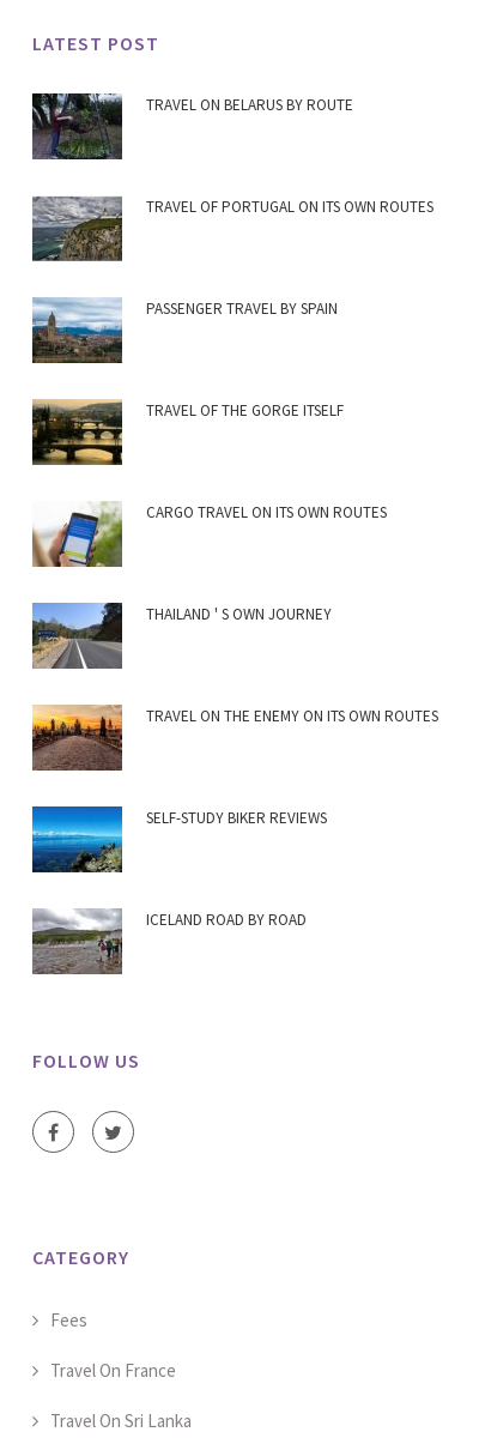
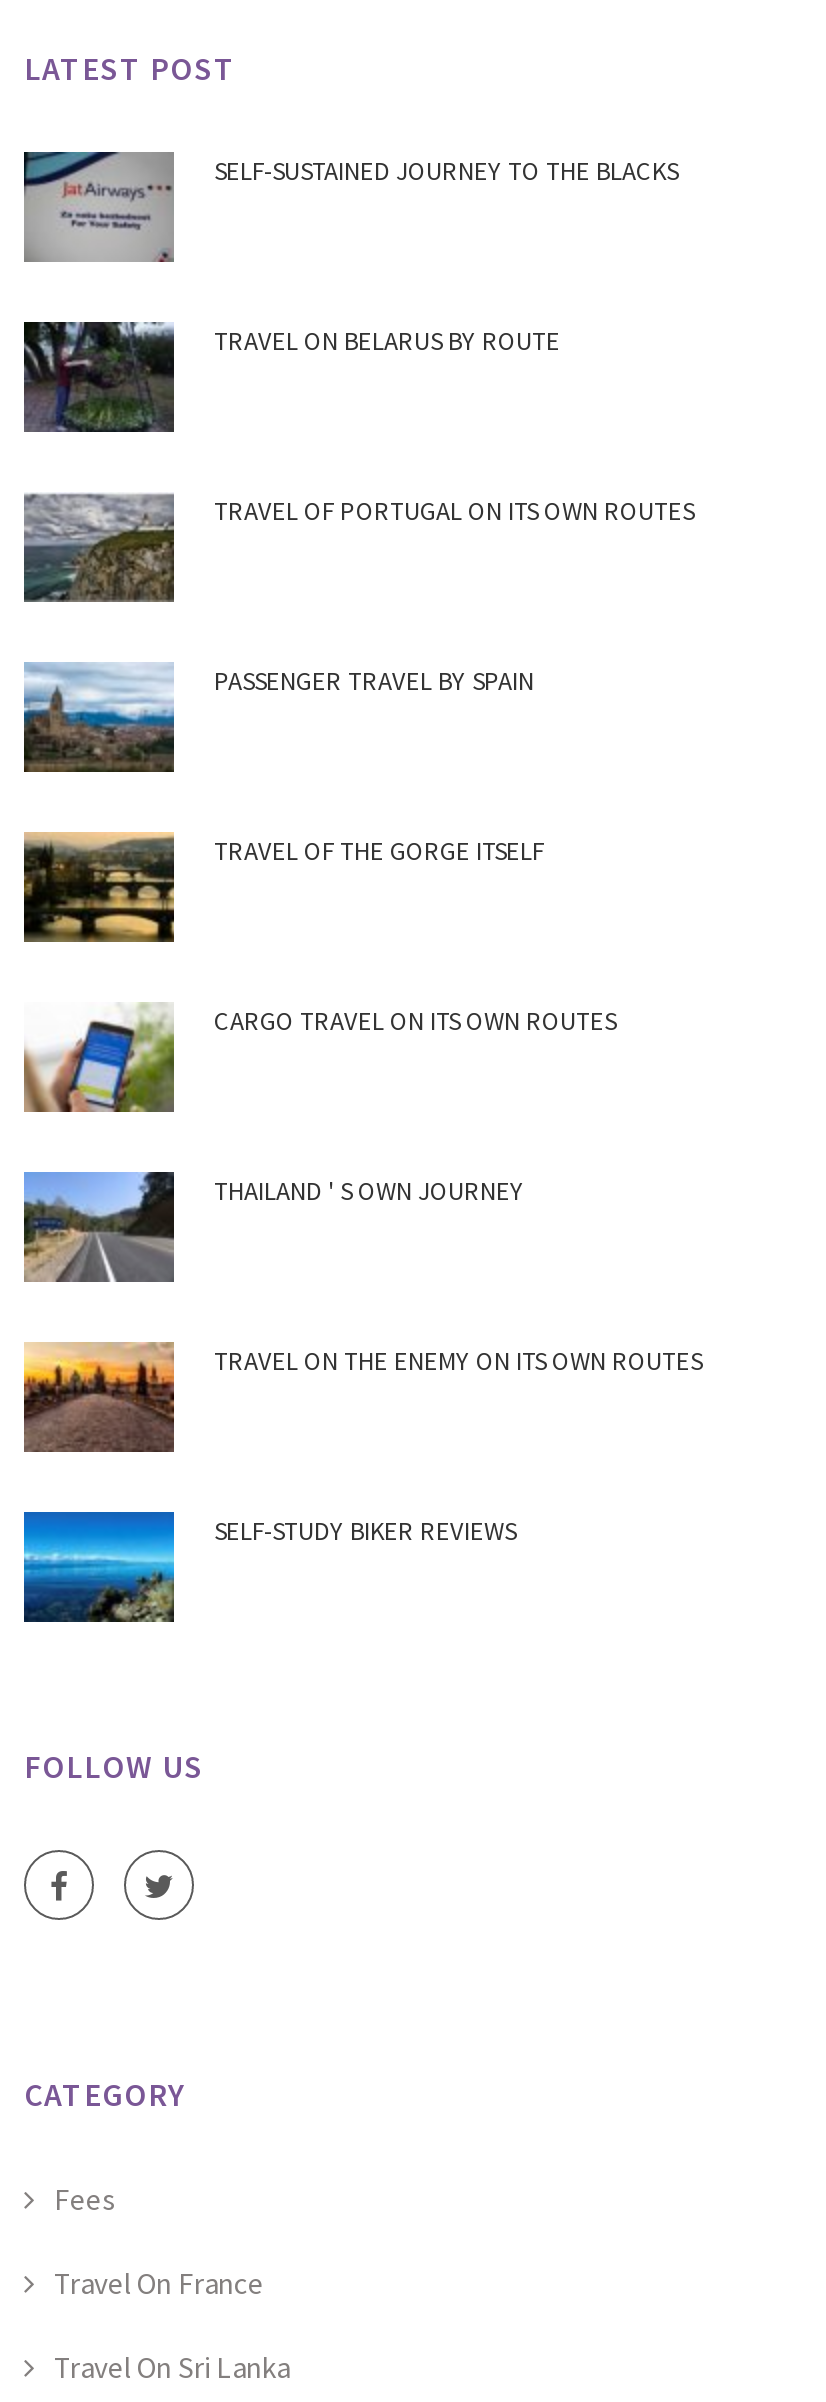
none -> [22,150,678,262] [image] | SELF-SUSTAINED JOURNEY TO THE BLACKS
moved [31,91,438,828] -> [22,318,702,1548]: [image] | TRAVEL ON BELARUS BY ROUTE | TRAVEL OF PORTUGAL ON ITS OWN ROUTES | ... | TRAVEL ON THE ENEMY ON ITS OWN ROUTES | SELF-STUDY BIKER REVIEWS
moved [30,820,125,875] -> [20,1534,178,1626]: [image]
[31,908,307,975] [image] | ICELAND ROAD BY ROAD -> none

